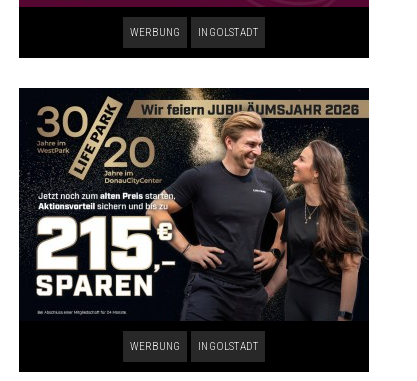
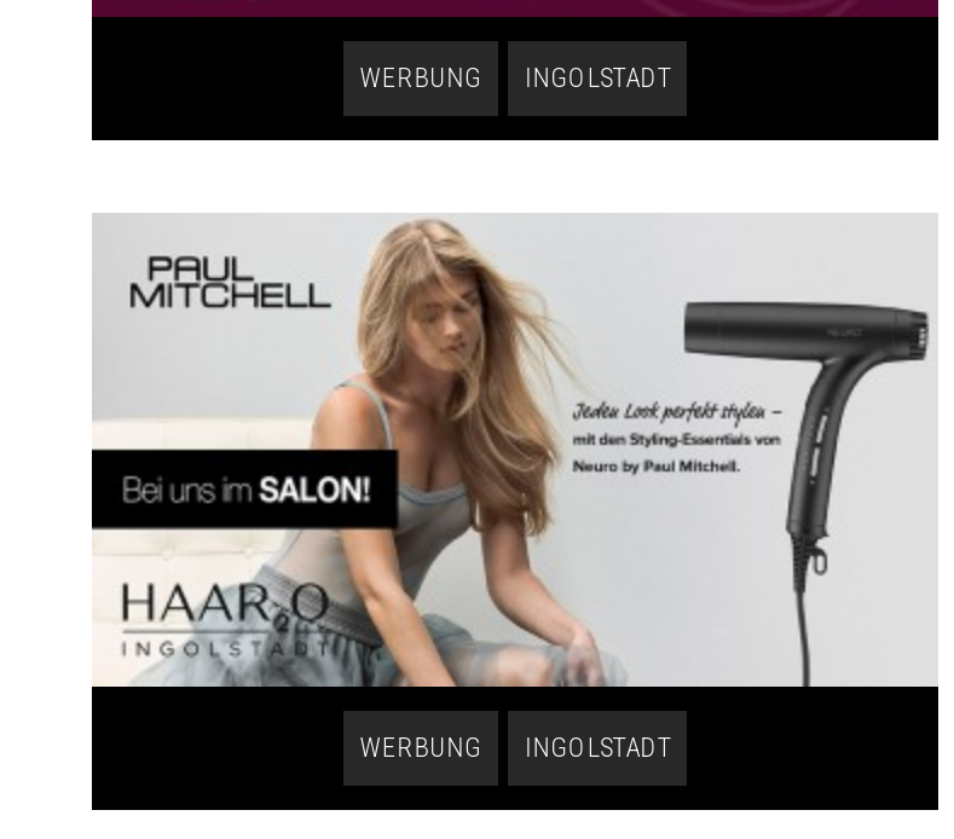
[18,87,370,321] [image] -> [92,213,938,689] [image]

